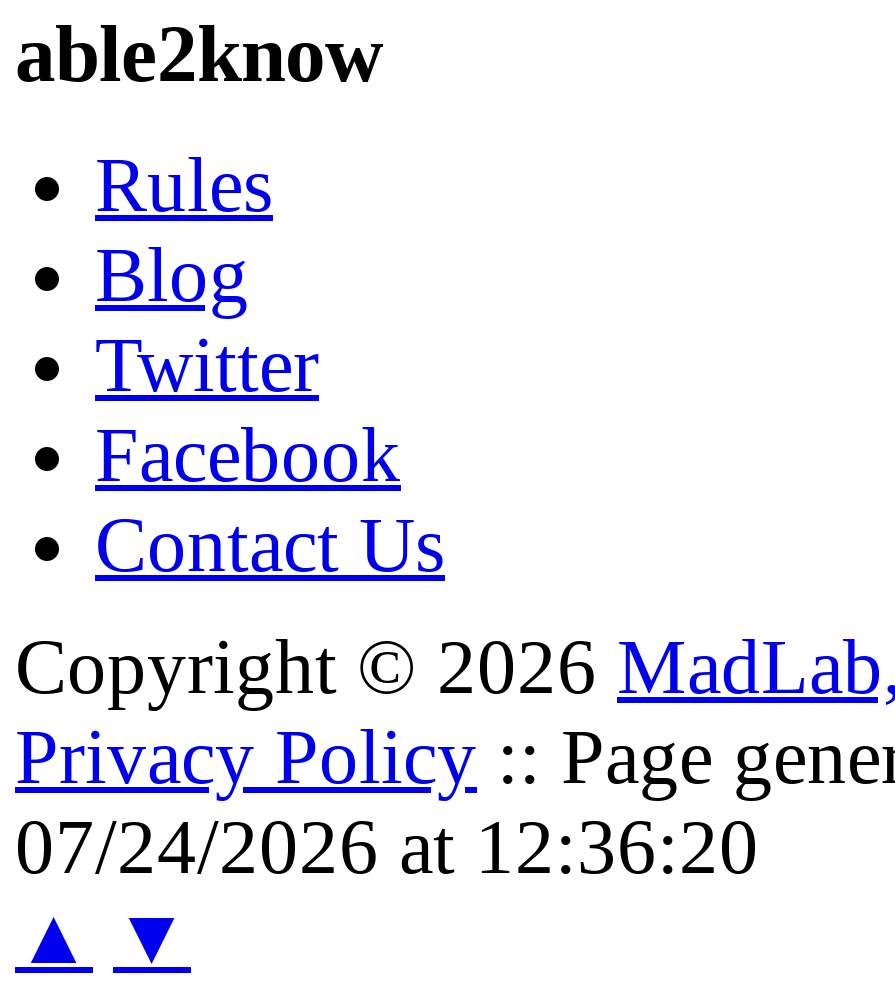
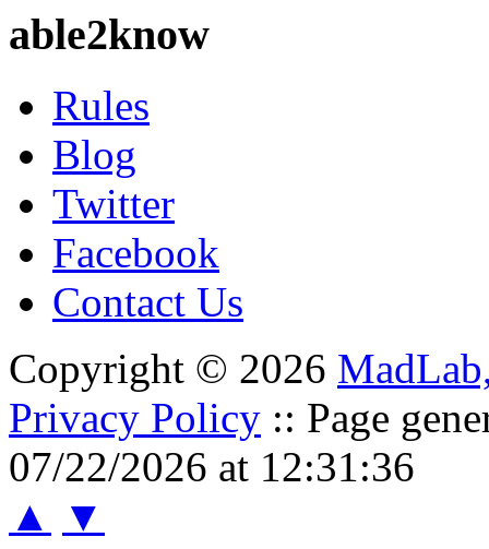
[15,803,759,889] 07/24/2026 at 12:36:20 -> [9,443,415,490] 07/22/2026 at 12:31:36

